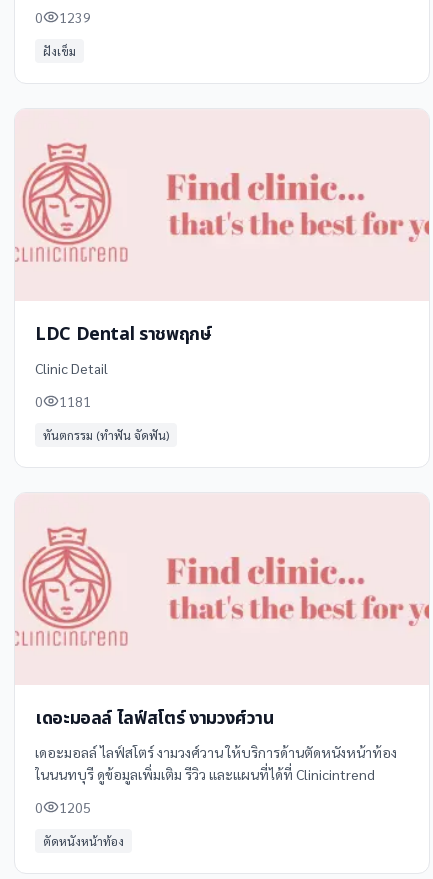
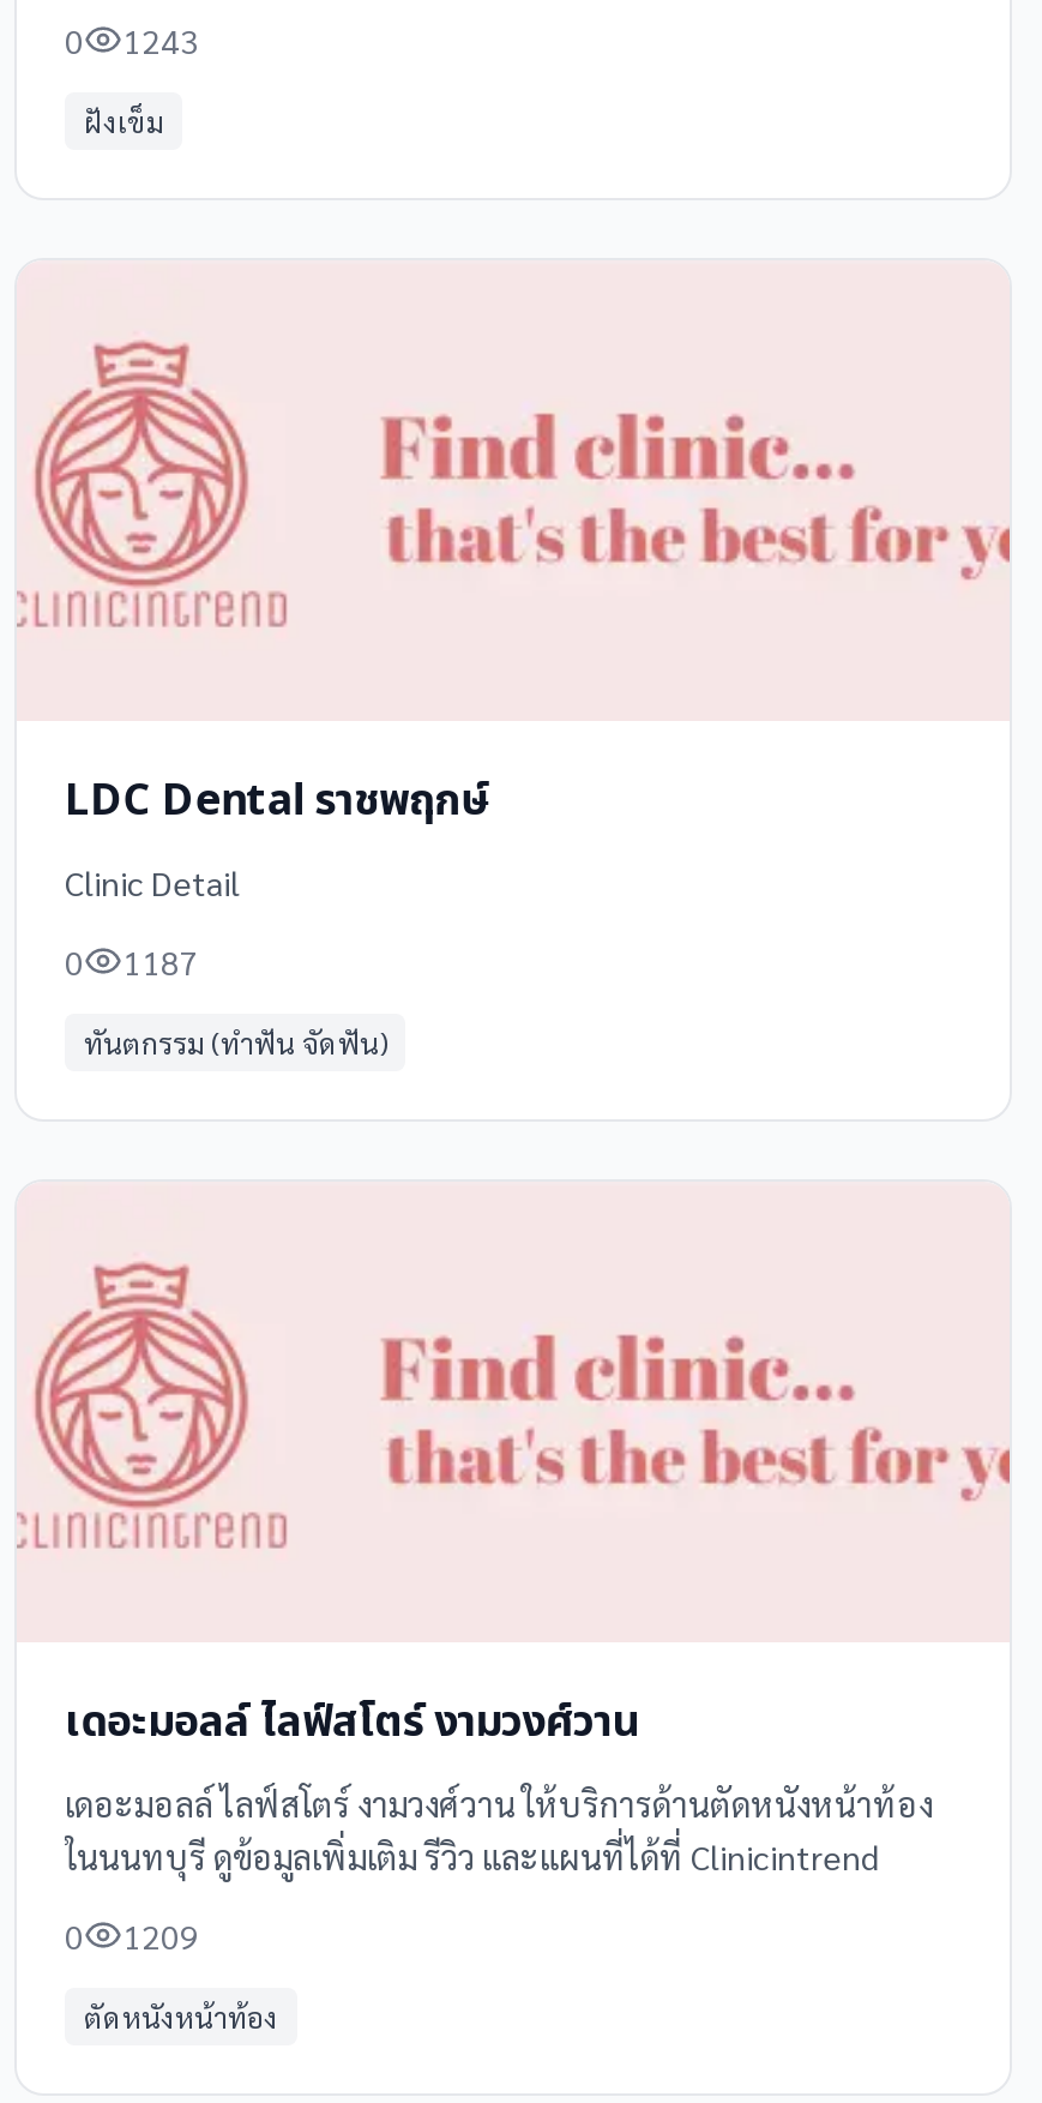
[35,8,91,26] 0 1239 -> [65,18,199,61] 0 1243
[35,392,91,410] 0 1181 -> [65,939,199,983] 0 1187
[35,798,91,816] 0 1205 -> [65,1913,199,1957] 0 1209

